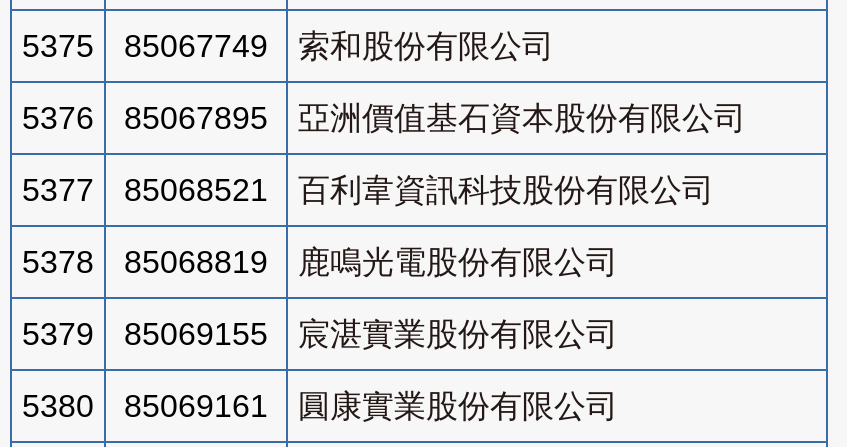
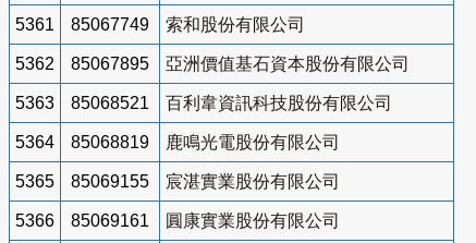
[22,29,554,63] 5375 85067749 索和股份有限公司 -> [15,15,305,34] 5361 85067749 索和股份有限公司
[22,101,746,135] 5376 85067895 亞洲價值基石資本股份有限公司 -> [15,54,410,73] 5362 85067895 亞洲價值基石資本股份有限公司
[22,173,714,207] 5377 85068521 百利韋資訊科技股份有限公司 -> [15,94,392,112] 5363 85068521 百利韋資訊科技股份有限公司
[22,245,618,279] 5378 85068819 鹿鳴光電股份有限公司 -> [15,133,340,151] 5364 85068819 鹿鳴光電股份有限公司
[22,317,618,351] 5379 85069155 宸湛實業股份有限公司 -> [15,172,340,191] 5365 85069155 宸湛實業股份有限公司
[22,389,618,423] 5380 85069161 圓康實業股份有限公司 -> [15,211,340,230] 5366 85069161 圓康實業股份有限公司

